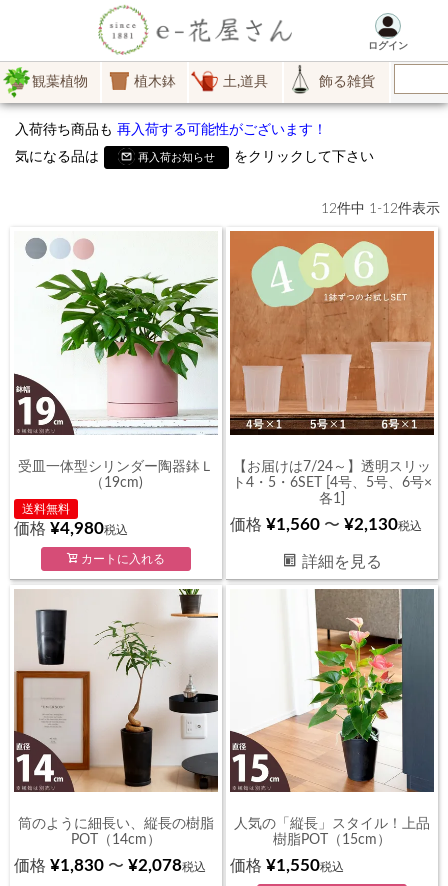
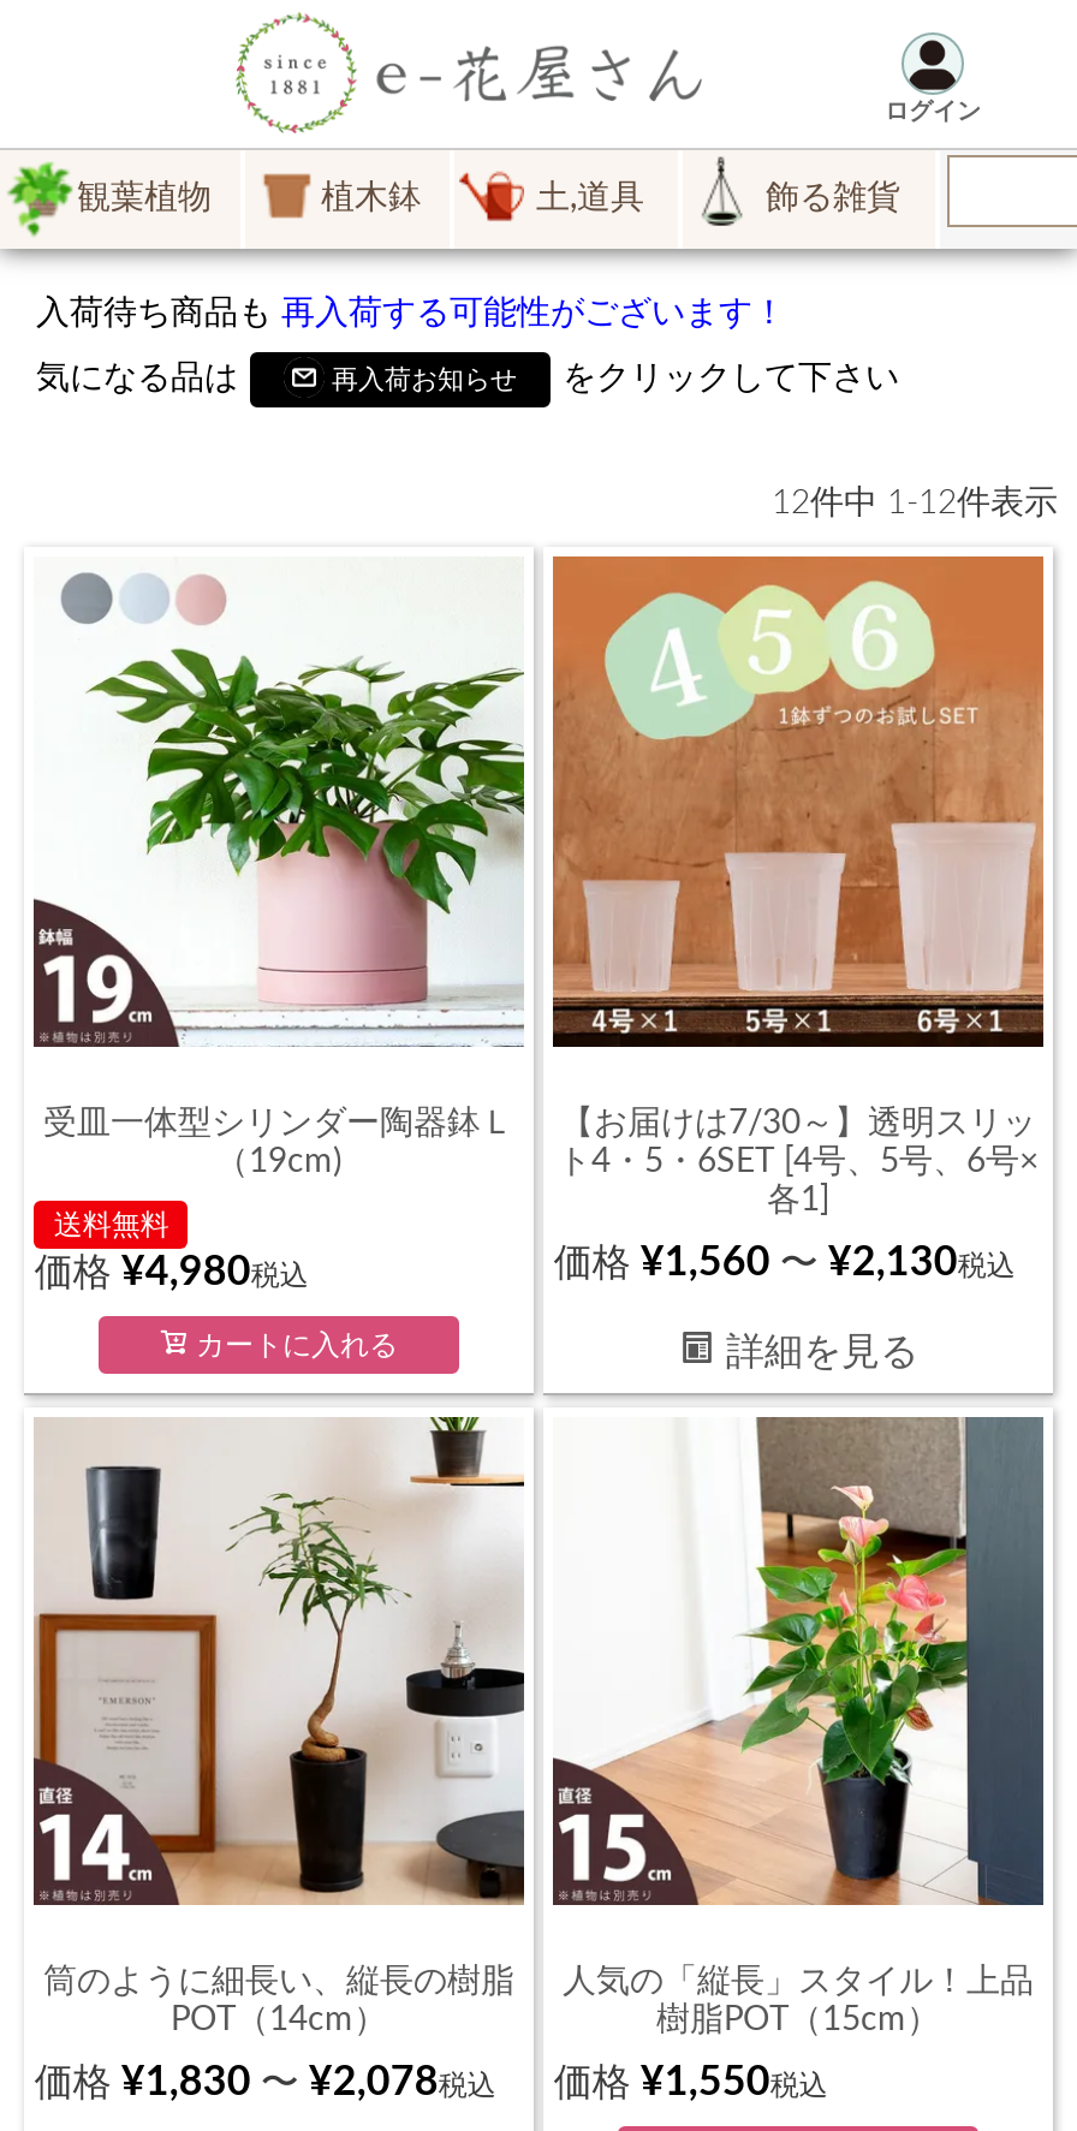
[233,460,431,474] 【お届けは7/24～】透明スリッ -> [560,1106,1036,1140] 【お届けは7/30～】透明スリッ

